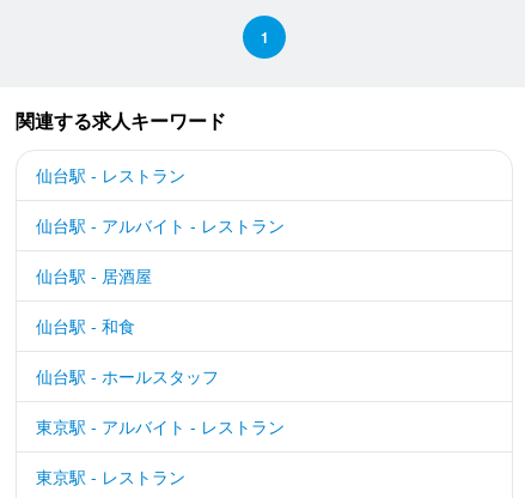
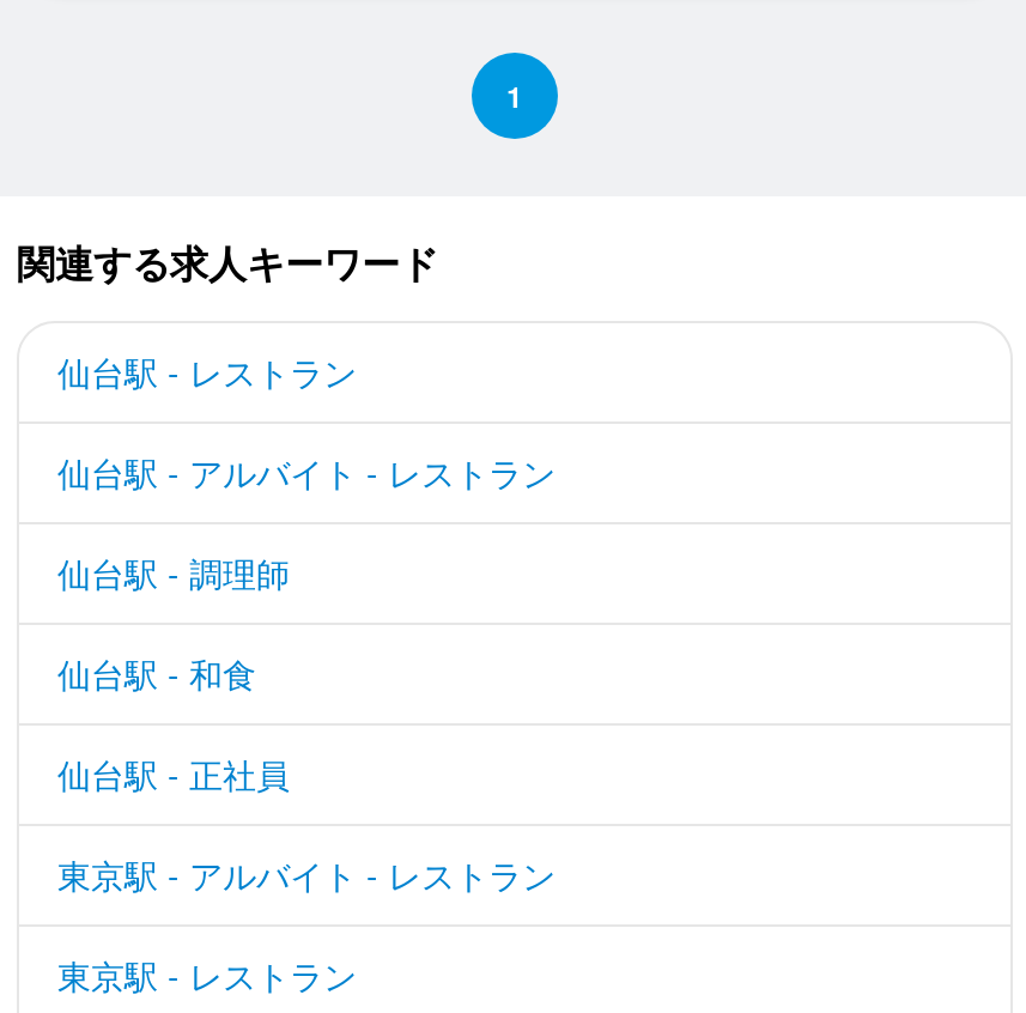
[36,263,152,287] 仙台駅 - 居酒屋 -> [57,547,290,595] 仙台駅 - 調理師
[36,363,219,387] 仙台駅 - ホールスタッフ -> [57,749,290,797] 仙台駅 - 正社員

